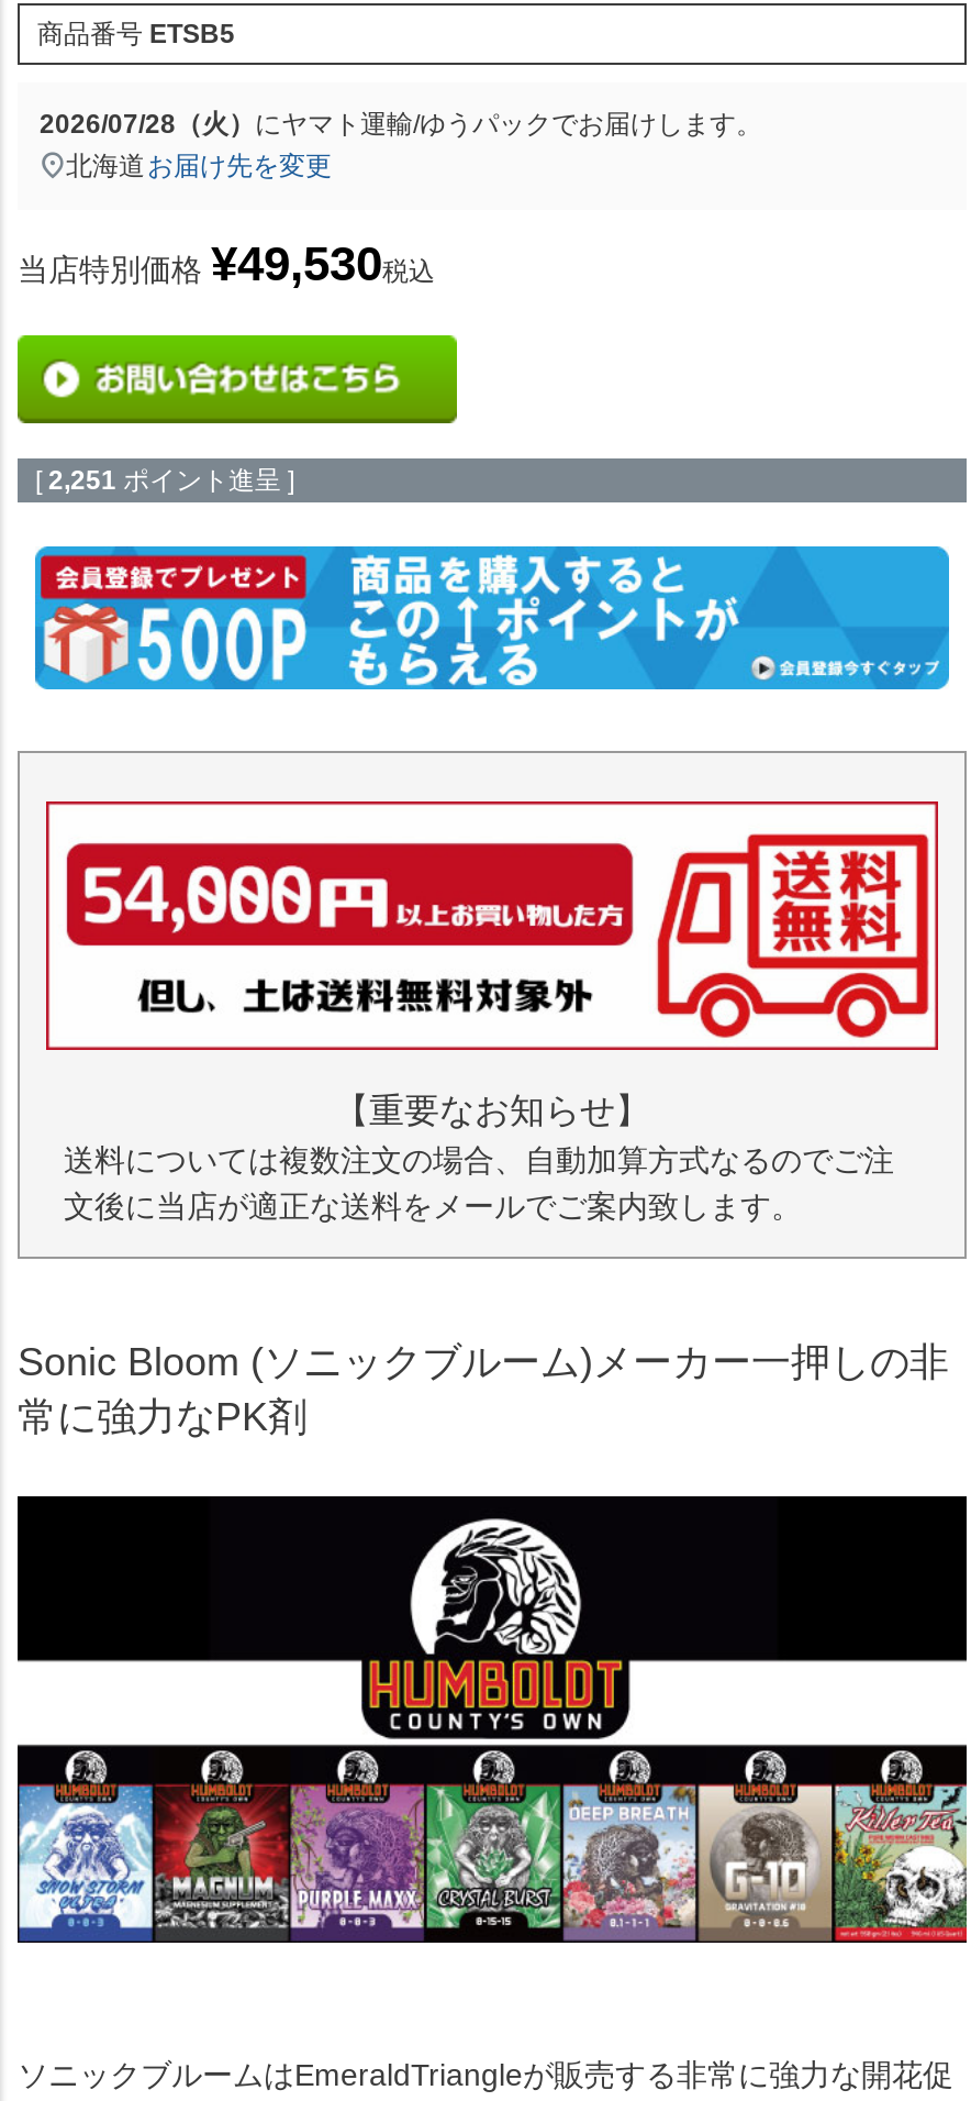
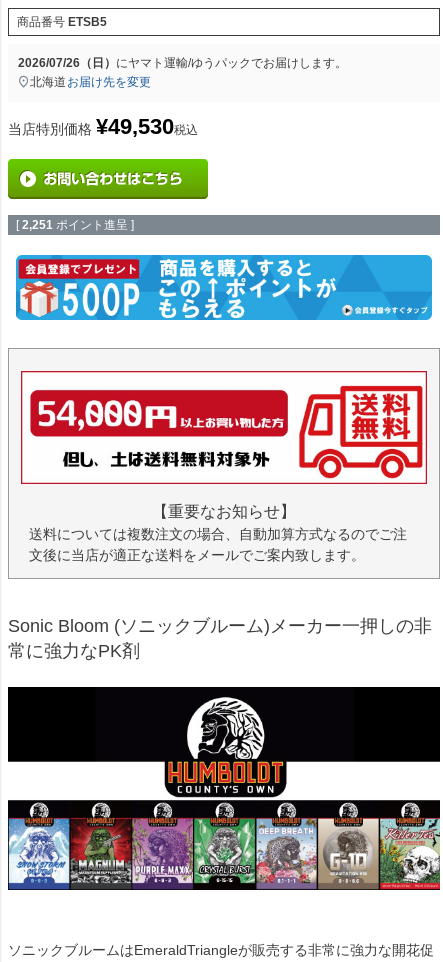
[40,108,762,139] 2026/07/28（火）にヤマト運輸/ゆうパックでお届けします。 -> [18,56,347,70] 2026/07/26（日）にヤマト運輸/ゆうパックでお届けします。

